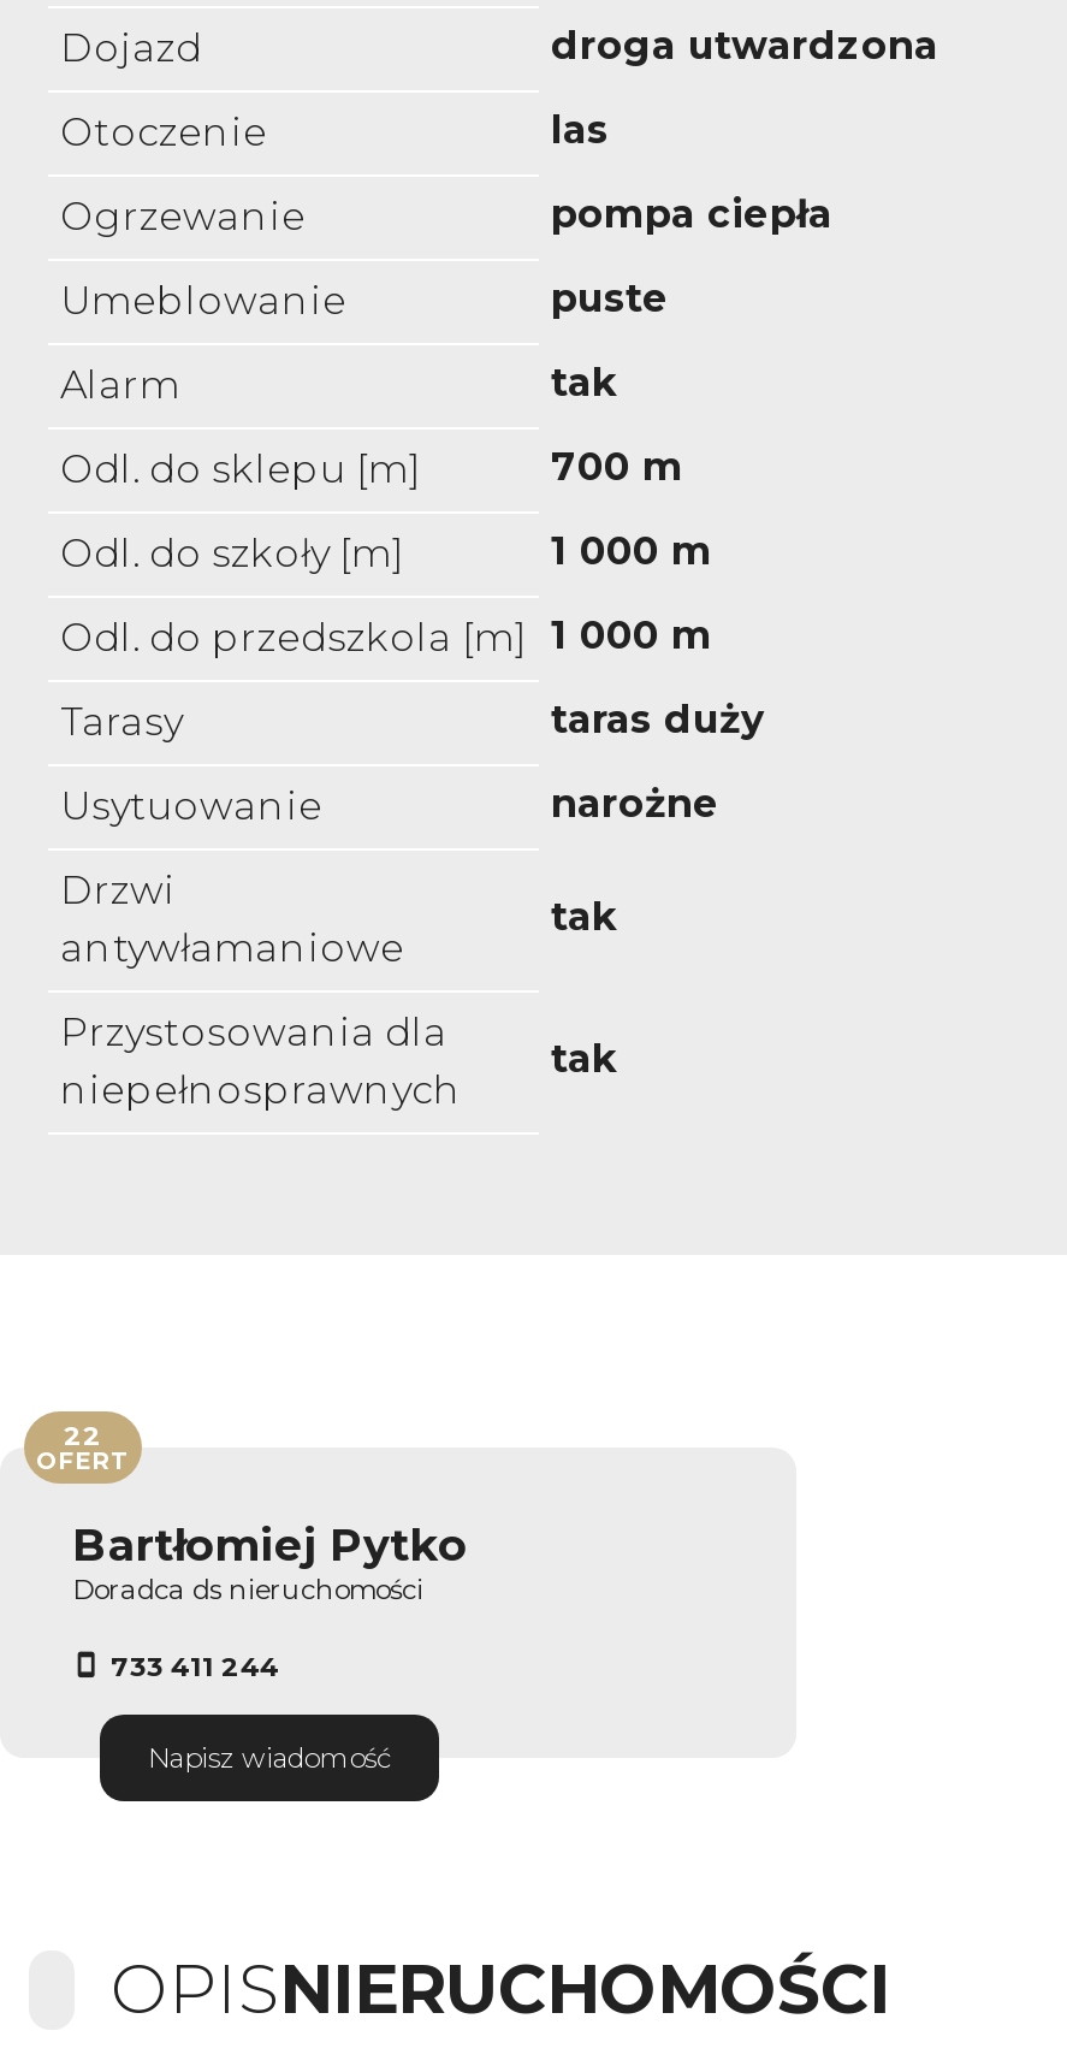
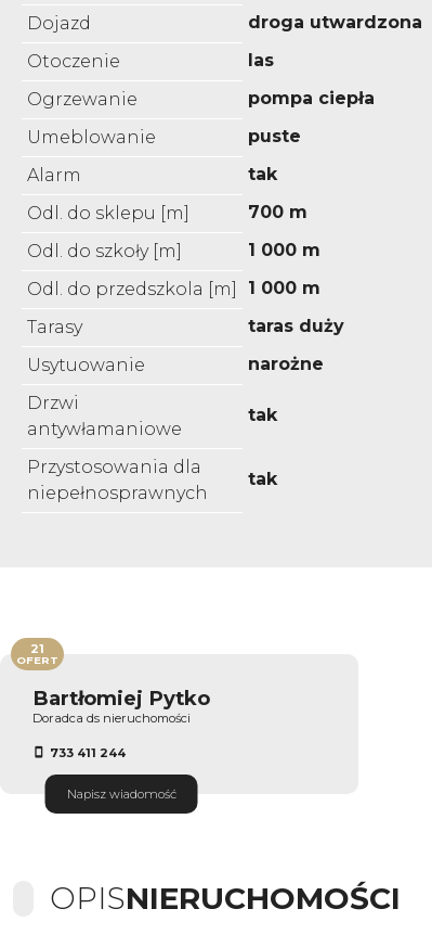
[64,1418,102,1452] 22 -> [30,641,44,656] 21

